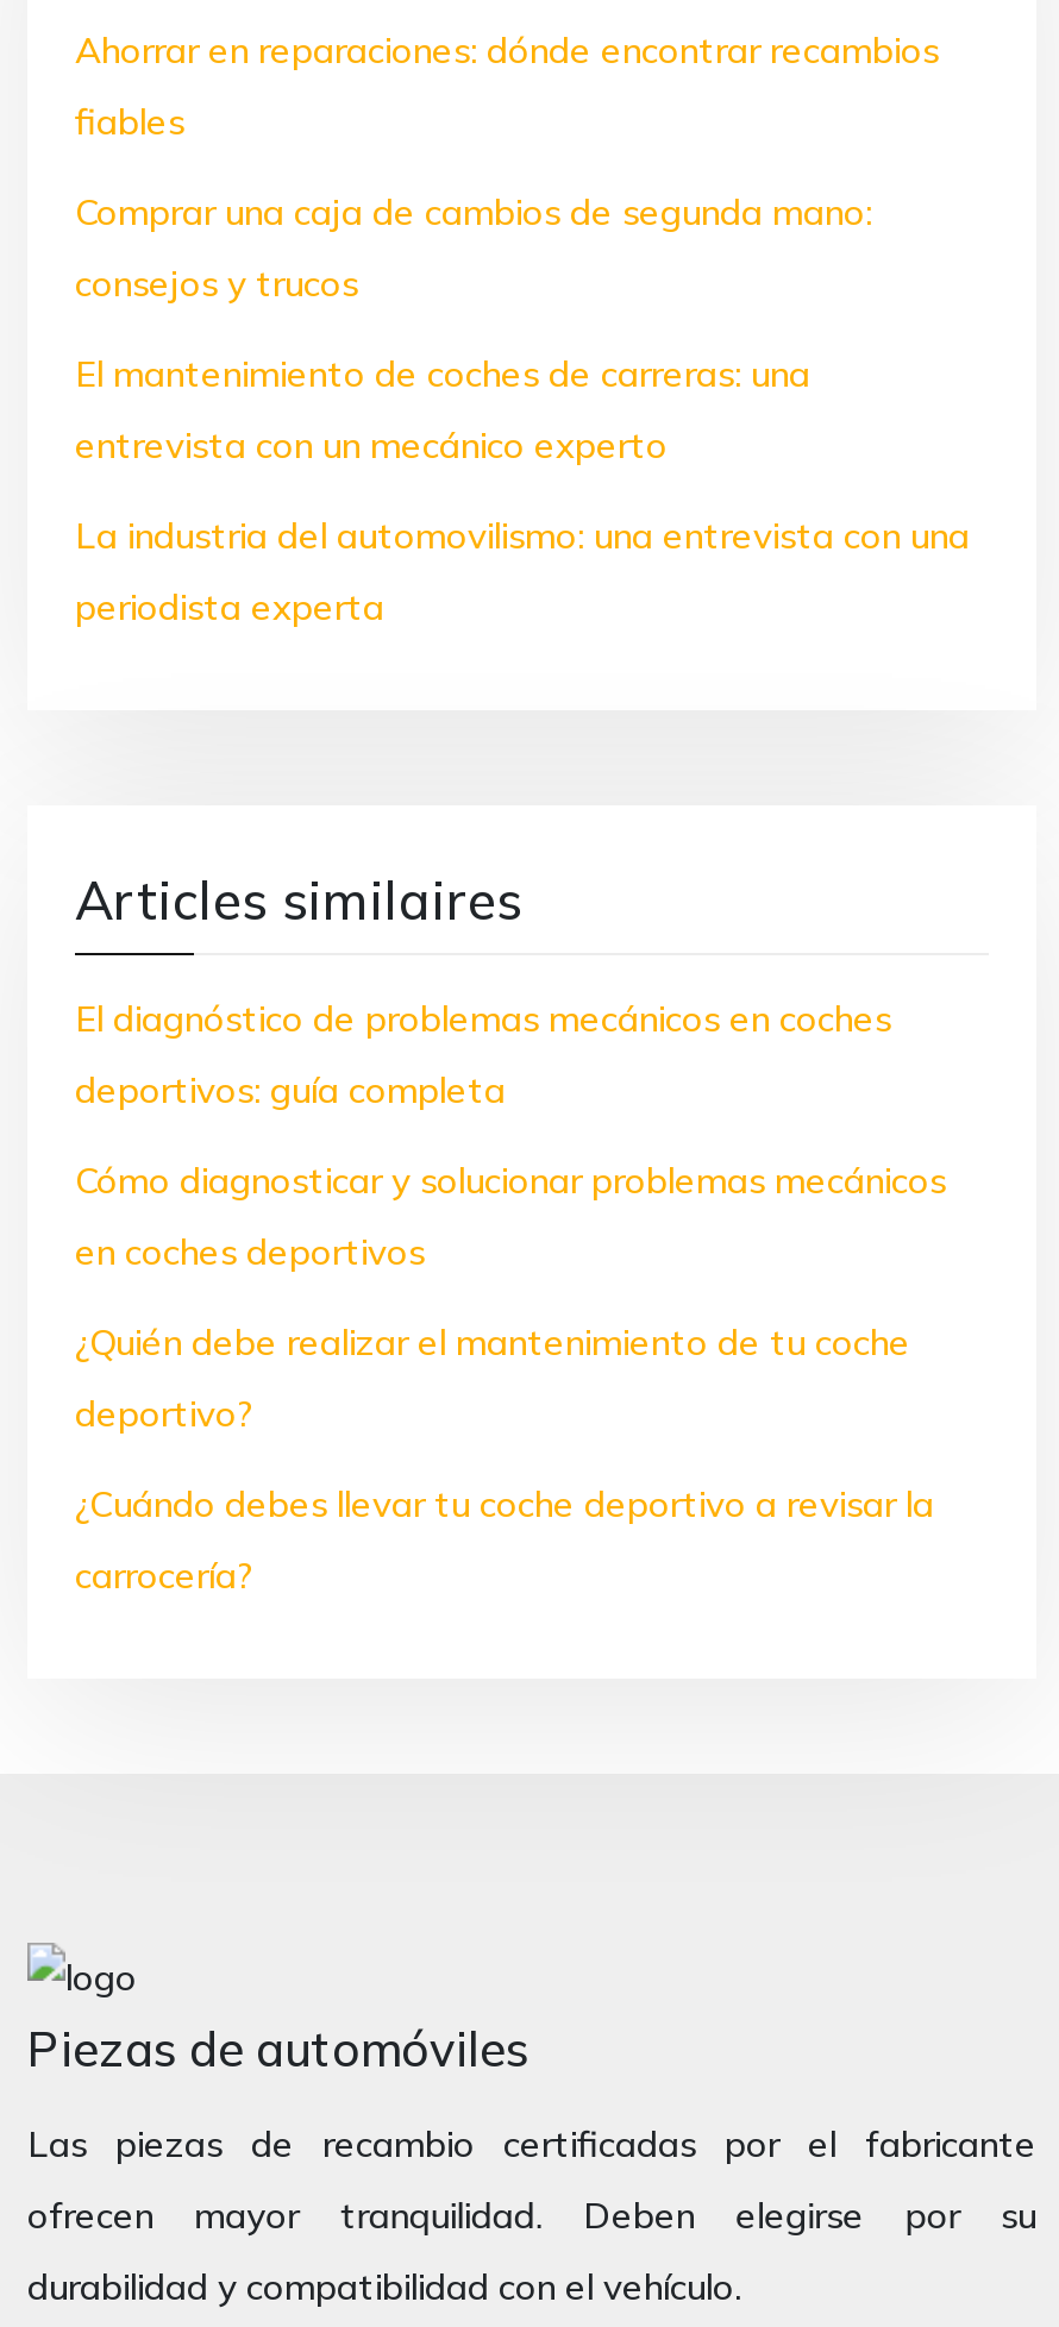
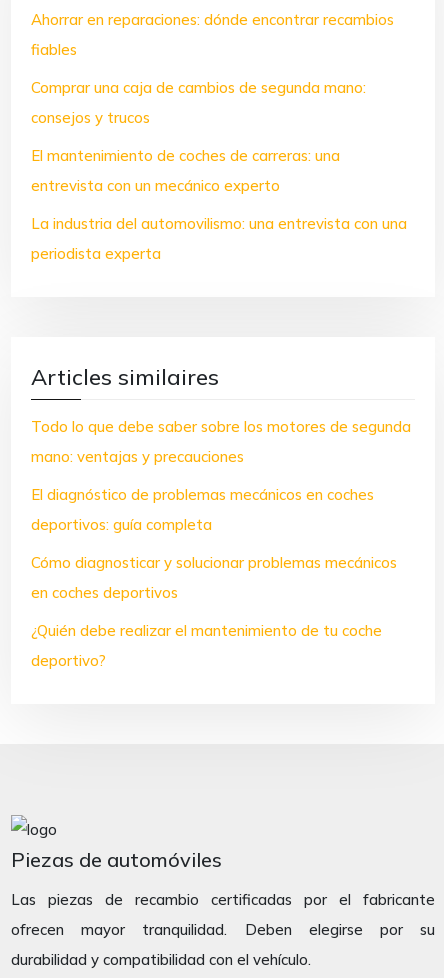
none -> [31,417,411,466] Todo lo que debe saber sobre los motores de segunda | mano: ventajas y precauciones
moved [75,995,946,1435] -> [31,485,397,670]: El diagnóstico de problemas mecánicos en coches | deportivos: guía completa | Cómo diagnosticar y solucionar problemas mecánicos | en coches deportivos | ¿Quién debe realizar el mantenimiento de tu coche | deportivo?
[75,1480,934,1597] ¿Cuándo debes llevar tu coche deportivo a revisar la | carrocería? -> none

